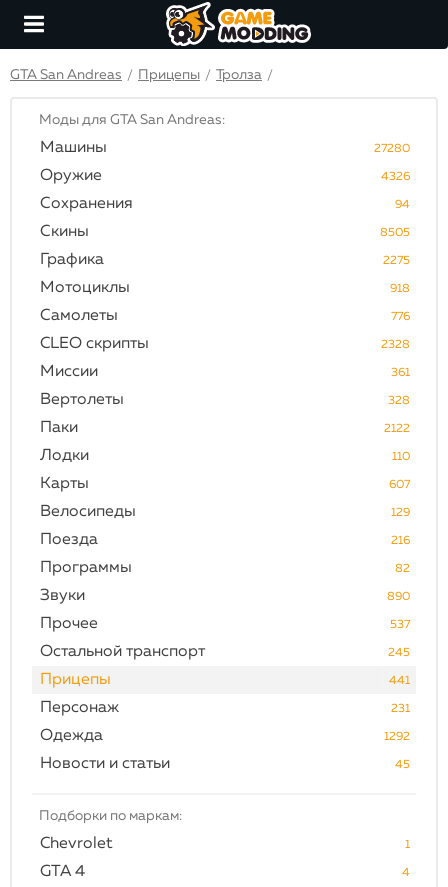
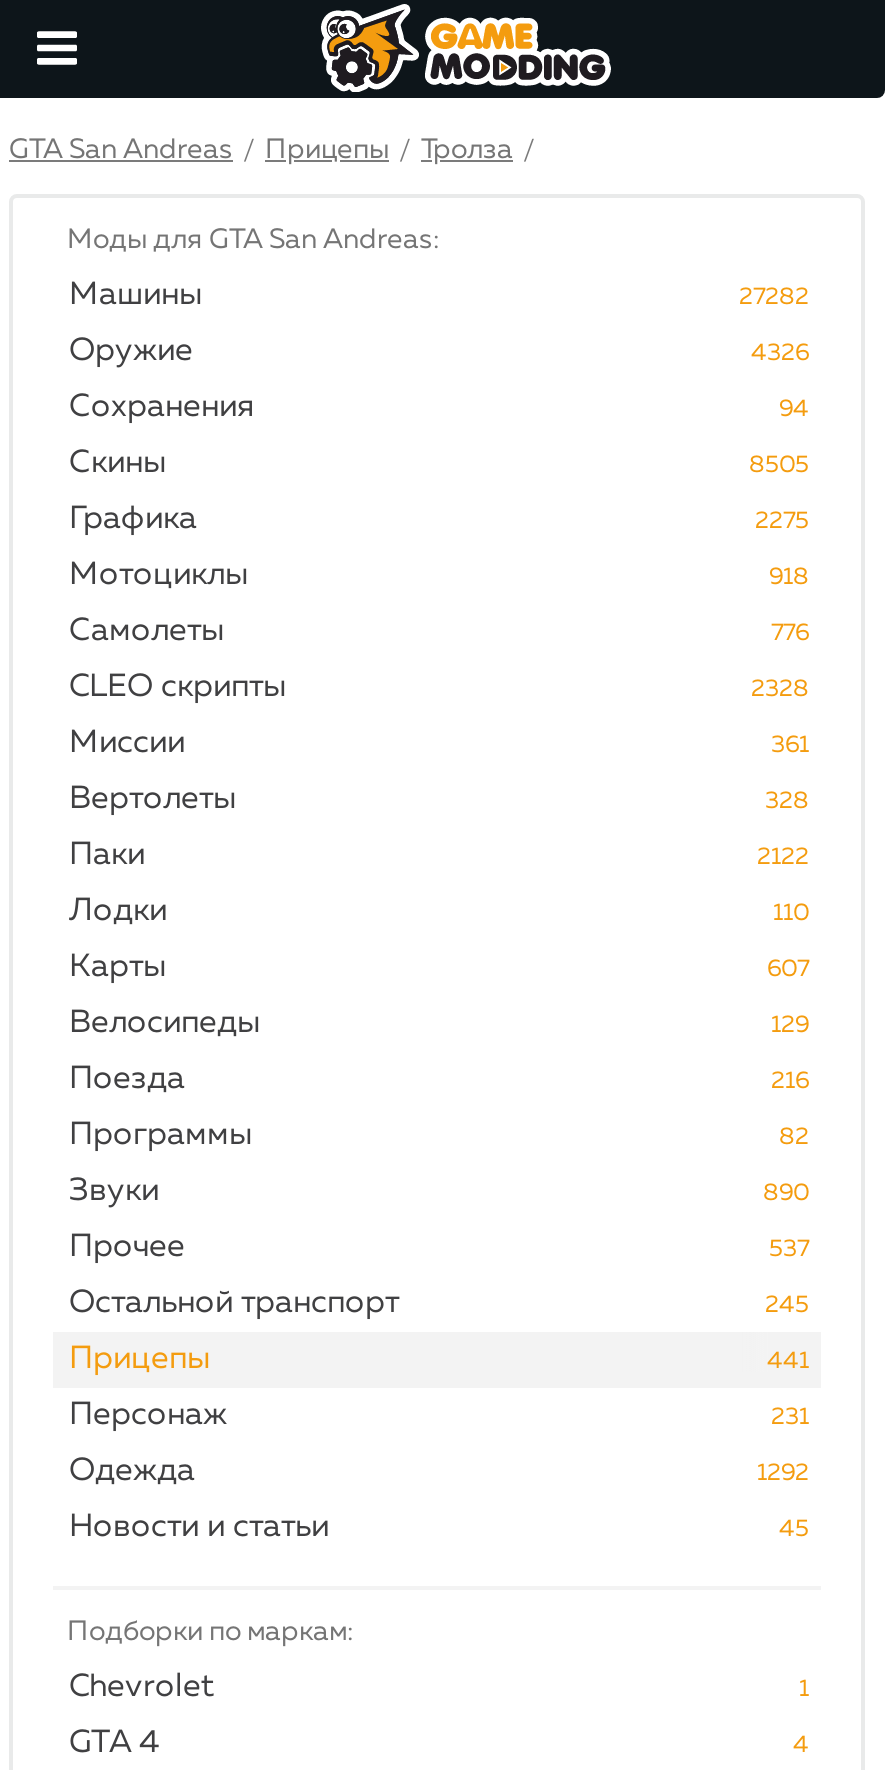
[374,143,410,155] 27280 -> [739,286,809,310] 27282

